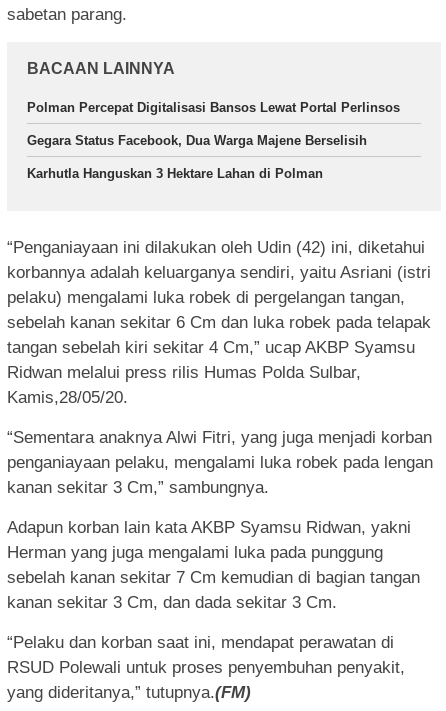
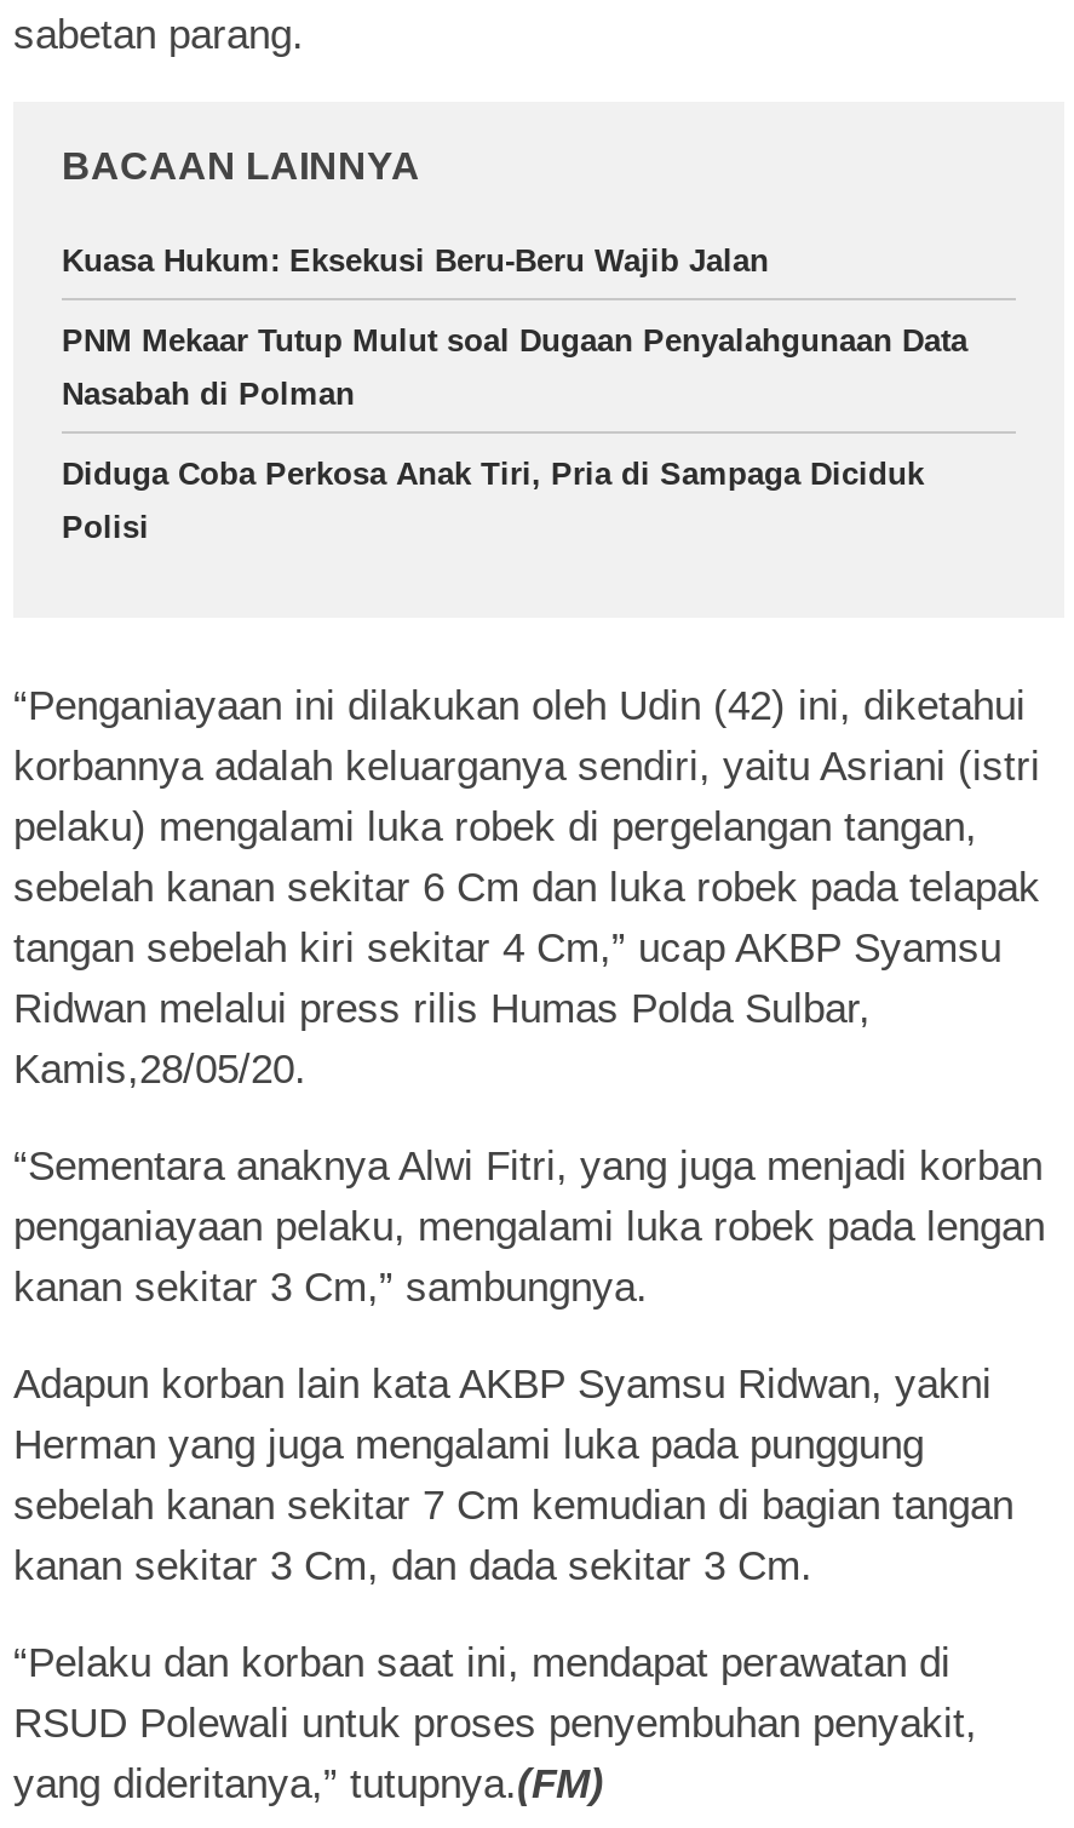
[27,100,400,181] Polman Percepat Digitalisasi Bansos Lewat Portal Perlinsos | Gegara Status Facebook, Dua Warga Majene Berselisih | Karhutla Hanguskan 3 Hektare Lahan di Polman -> [62,243,967,545] Kuasa Hukum: Eksekusi Beru-Beru Wajib Jalan | PNM Mekaar Tutup Mulut soal Dugaan Penyalahgunaan Data | Nasabah di Polman | Diduga Coba Perkosa Anak Tiri, Pria di Sampaga Diciduk | Polisi

